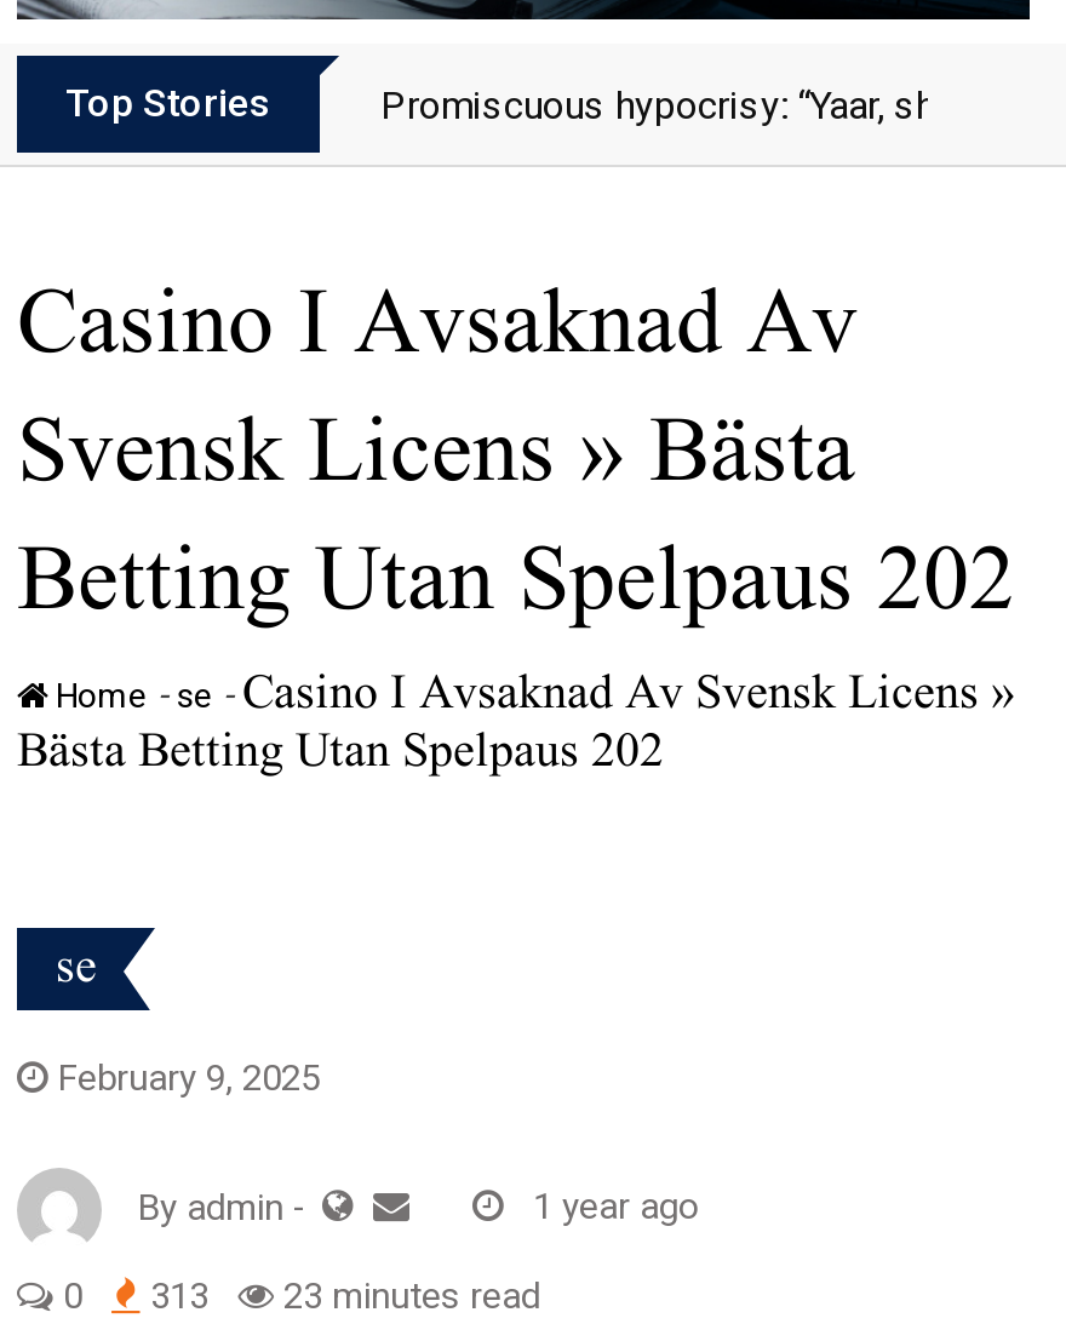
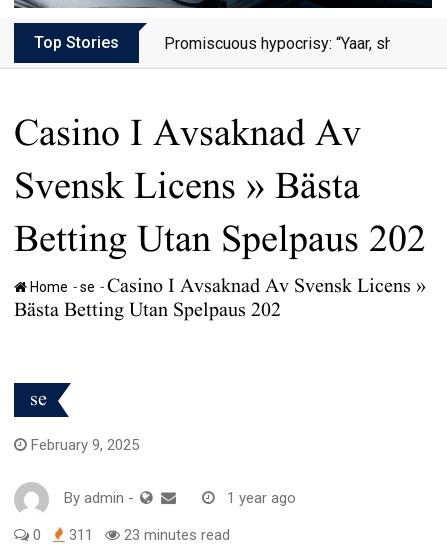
[53,1274,540,1318] 0 313 23 minutes read -> [29,526,230,544] 0 311 23 minutes read

